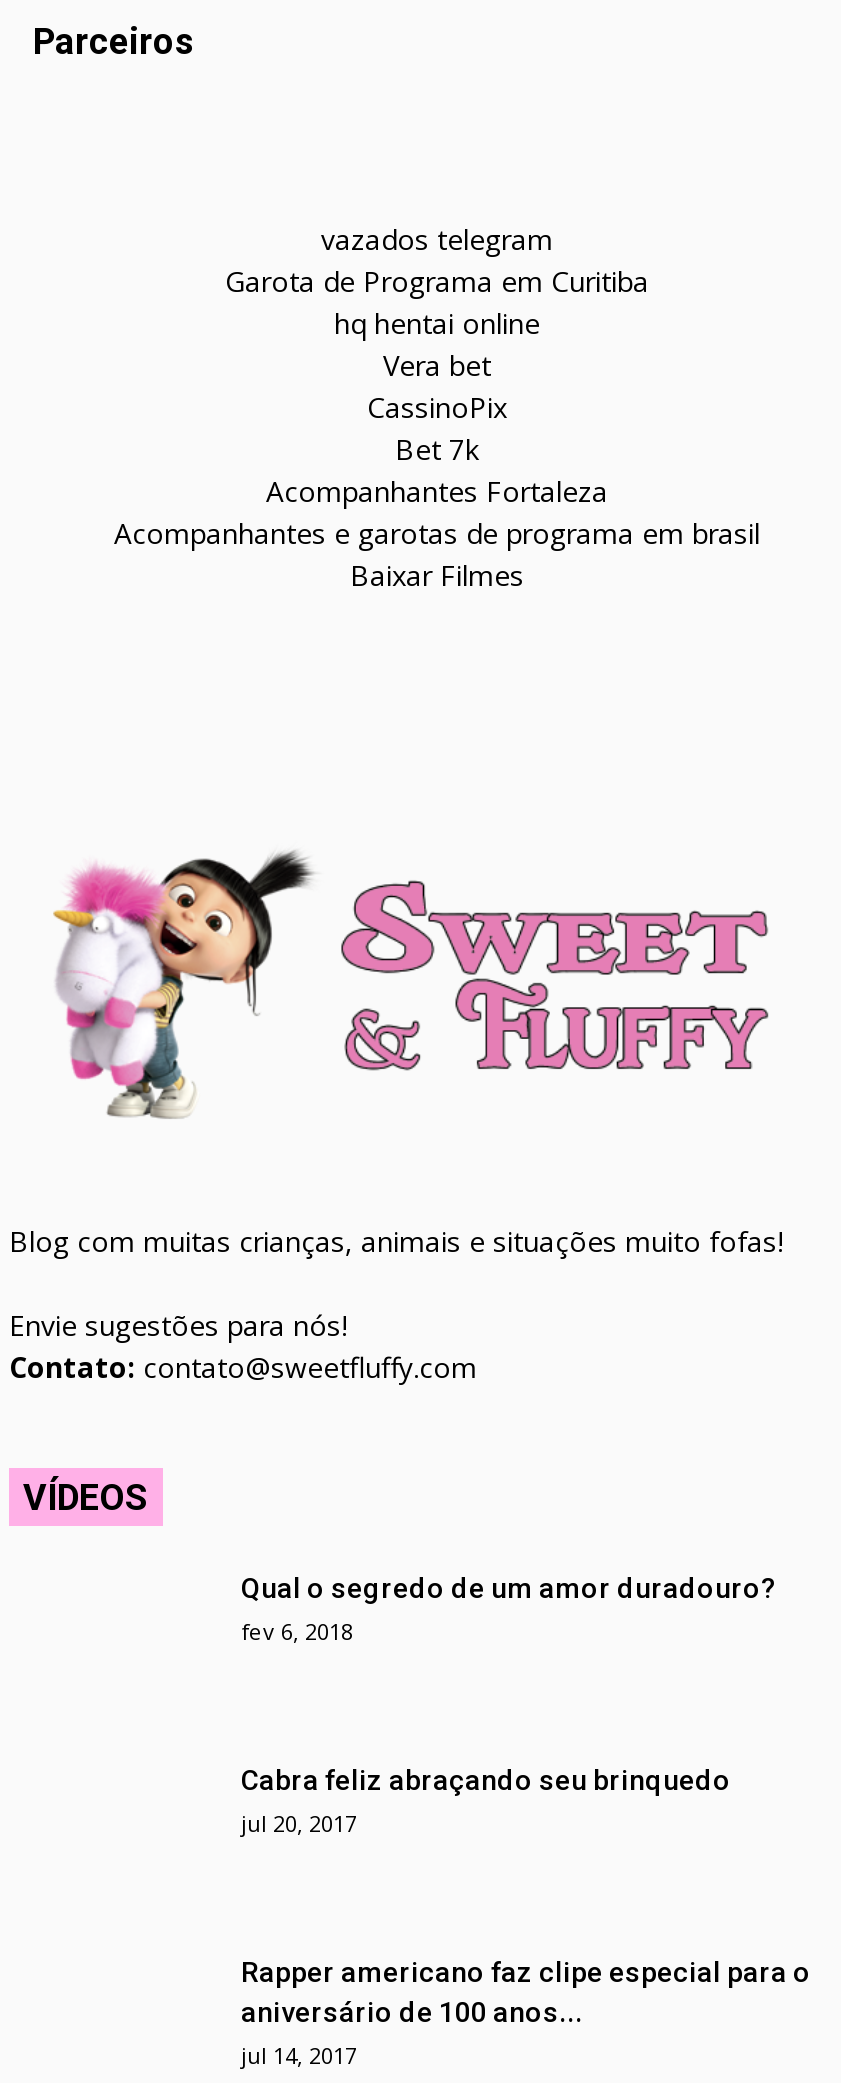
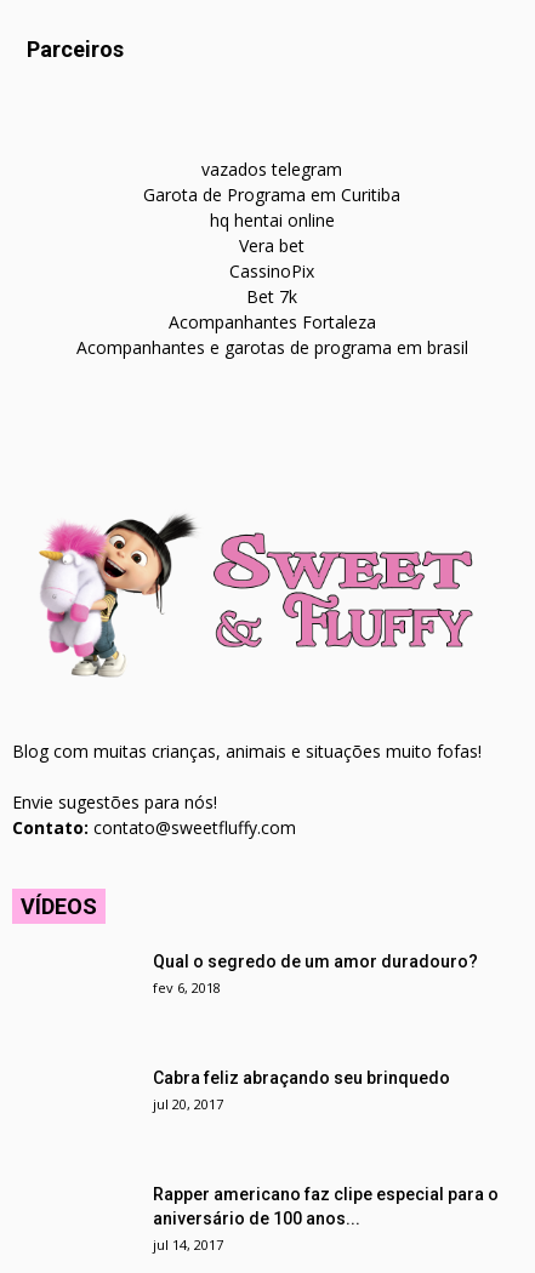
[350,556,524,594] Baixar Filmes -> none

